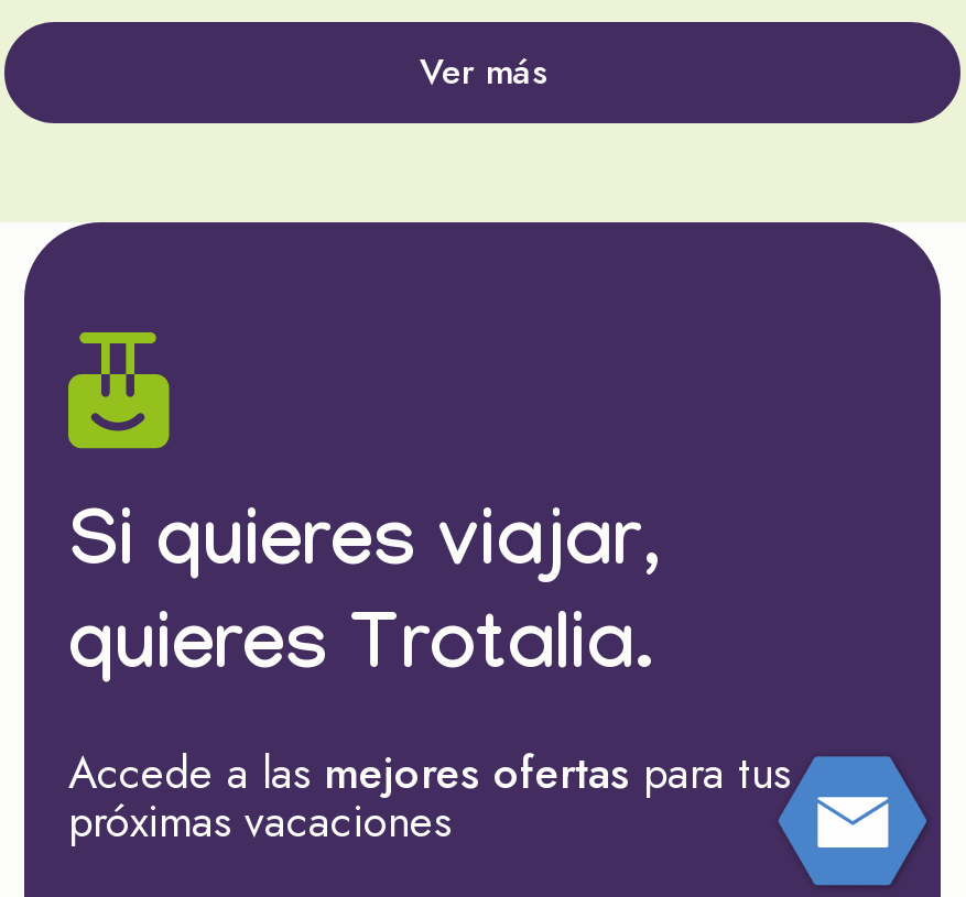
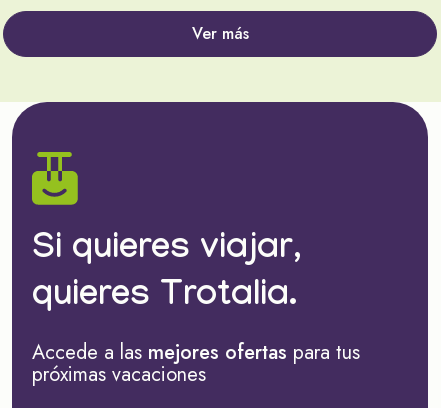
[778,755,927,887] [image] -> none

